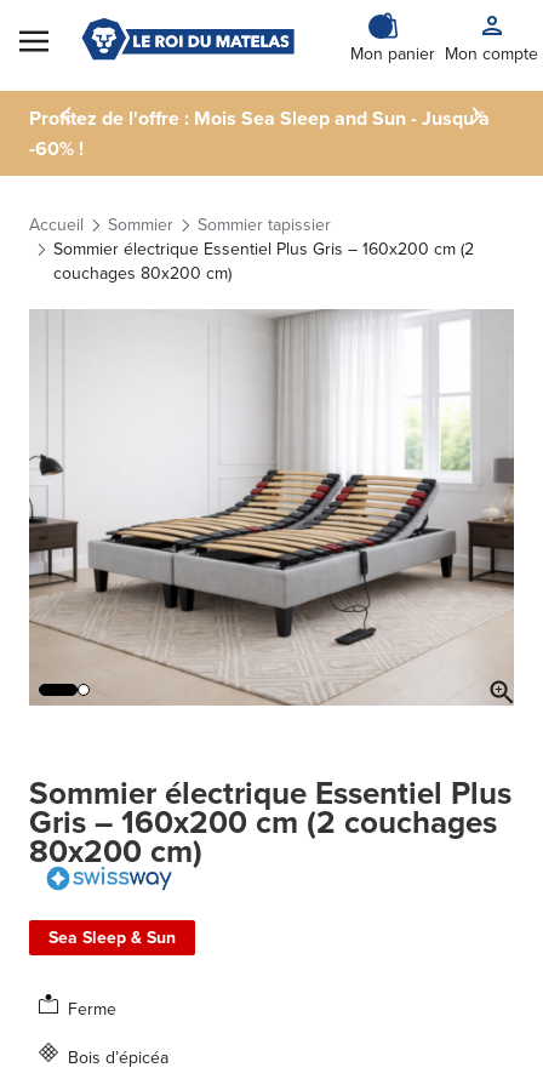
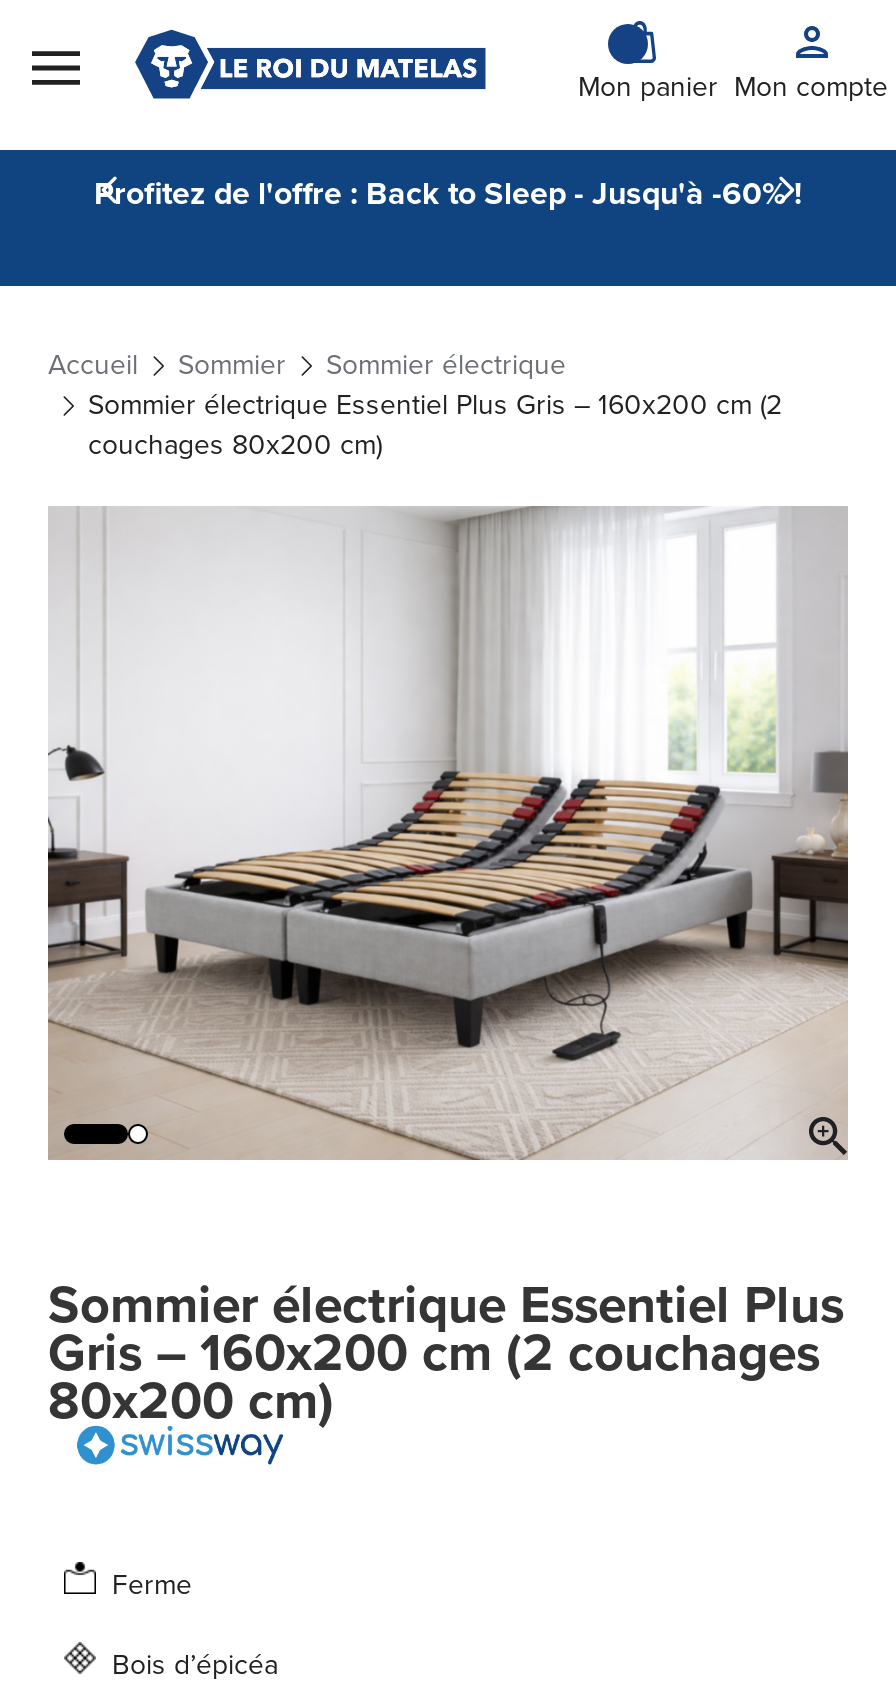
[29,104,490,162] Profitez de l'offre : Mois Sea Sleep and Sun - Jusqu'à | -60% ! -> [94,170,802,216] Profitez de l'offre : Back to Sleep - Jusqu'à -60% !
[198,212,331,236] Sommier tapissier -> [326,344,566,386] Sommier électrique
[48,925,176,949] Sea Sleep & Sun -> none

